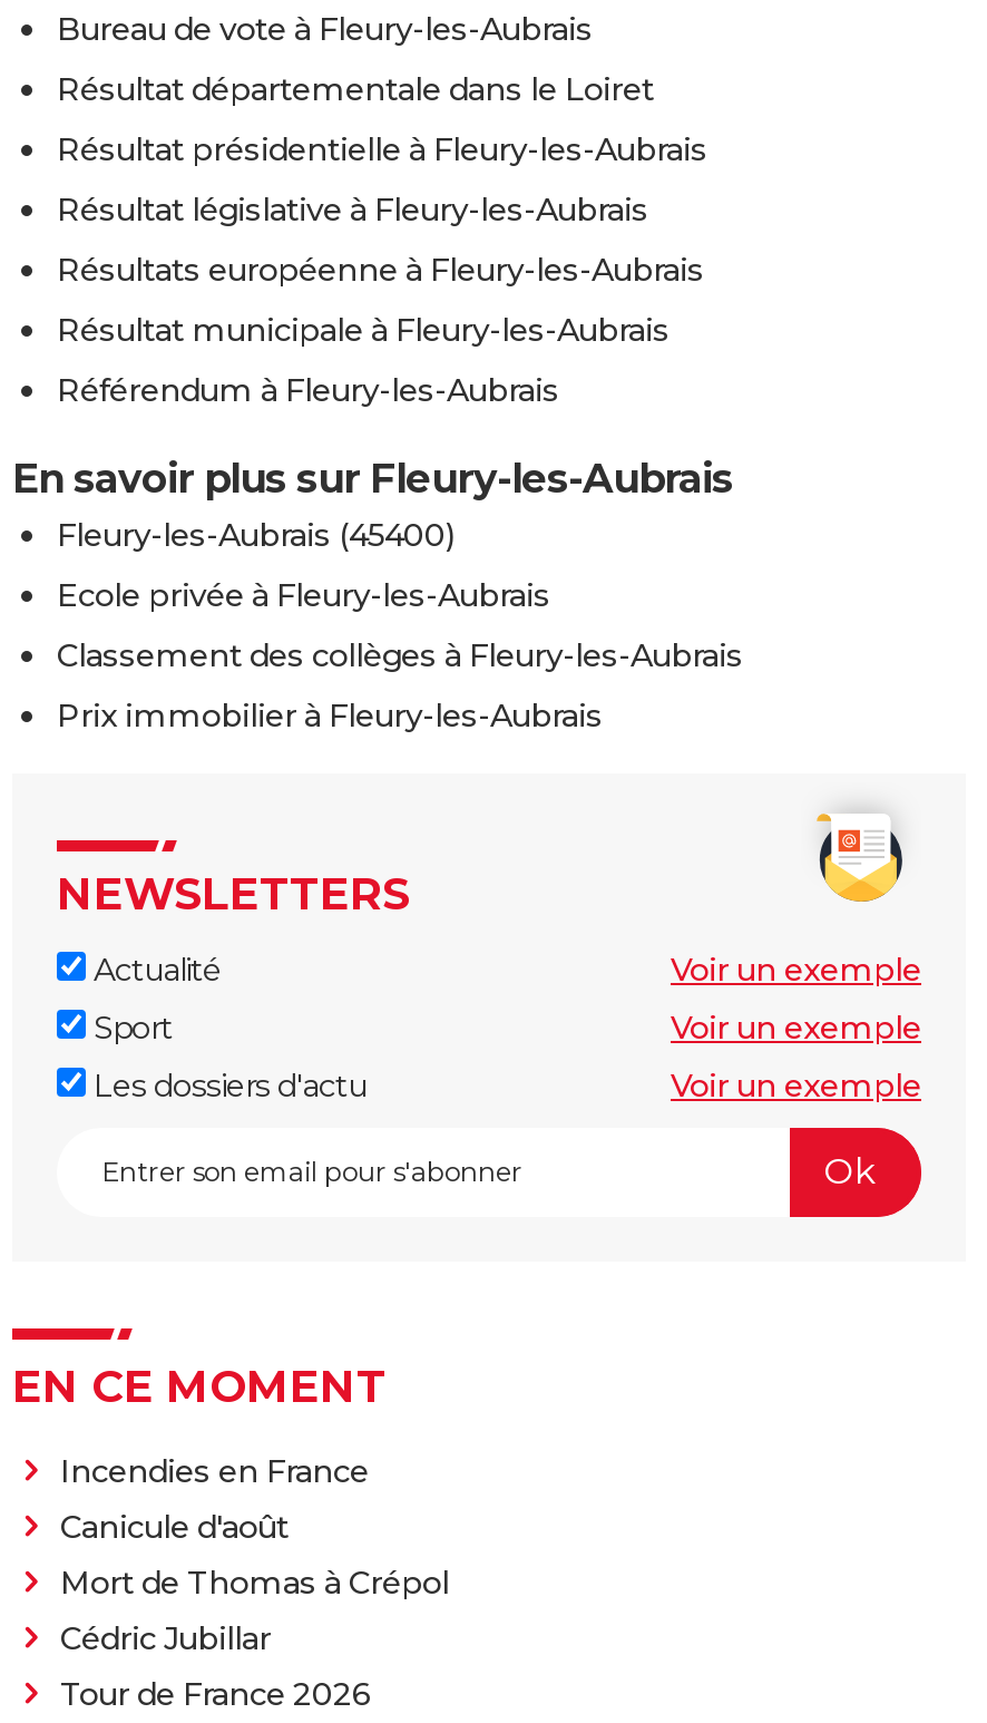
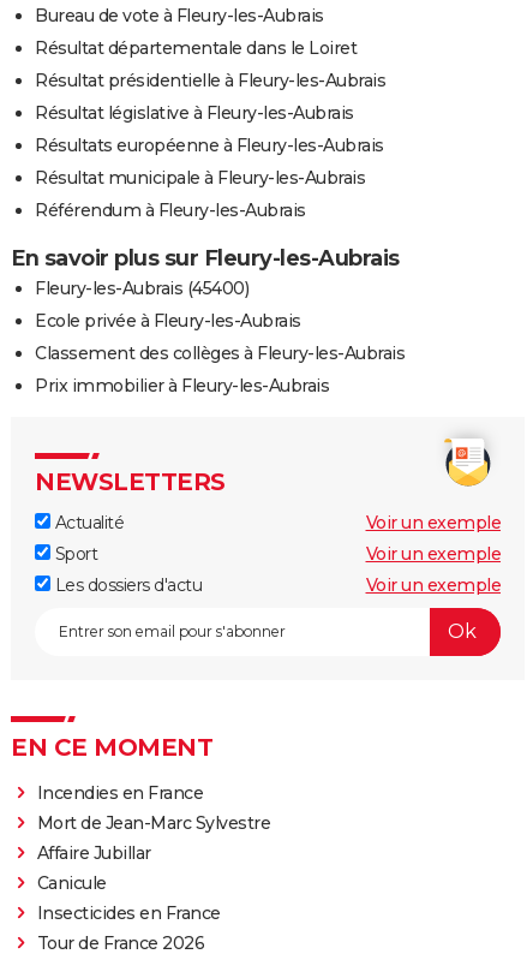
[60,1506,449,1657] Canicule d'août | Mort de Thomas à Crépol | Cédric Jubillar -> [37,812,270,923] Mort de Jean-Marc Sylvestre | Affaire Jubillar | Canicule | Insecticides en France

